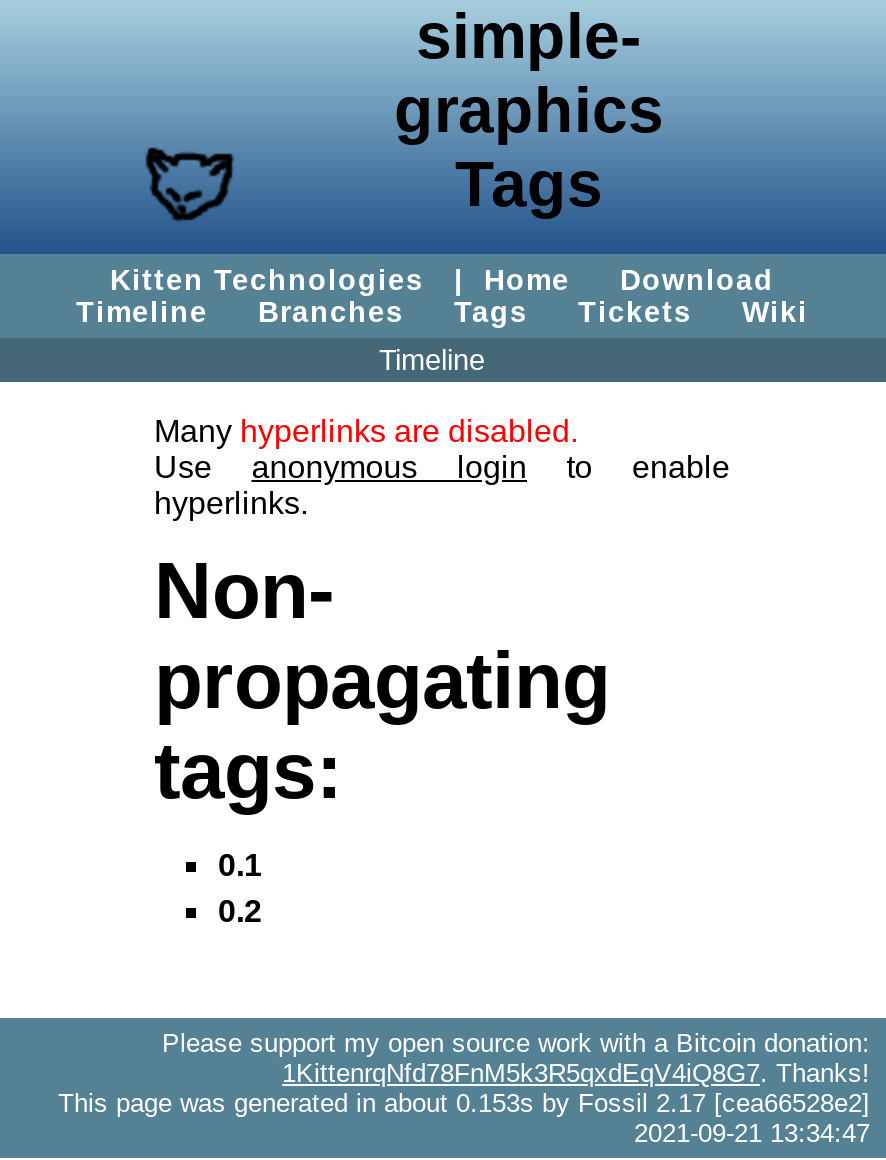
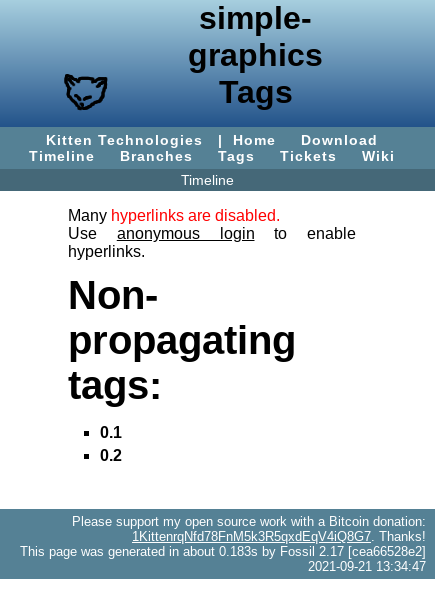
[58,1088,870,1118] This page was generated in about 0.153s by Fossil 2.17 [cea66528e2] -> [20,544,426,559] This page was generated in about 0.183s by Fossil 2.17 [cea66528e2]

